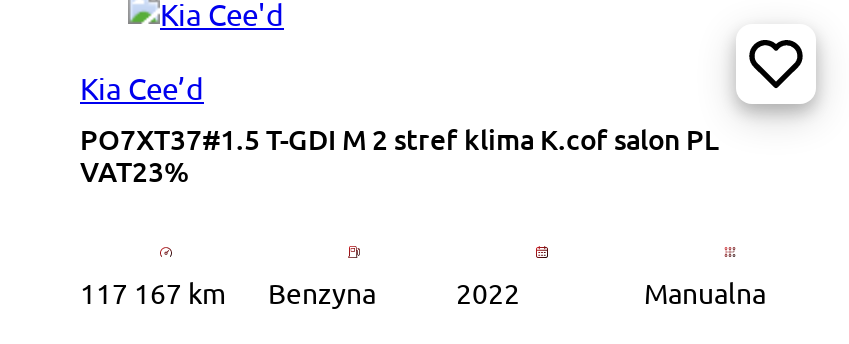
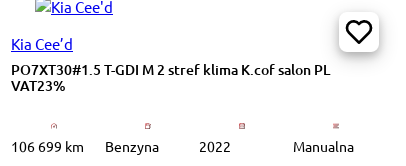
[80,119,718,157] PO7XT37#1.5 T-GDI M 2 stref klima K.cof salon PL -> [11,60,330,79] PO7XT30#1.5 T-GDI M 2 stref klima K.cof salon PL
[80,273,376,309] 117 167 km Benzyna -> [11,137,159,155] 106 699 km Benzyna

